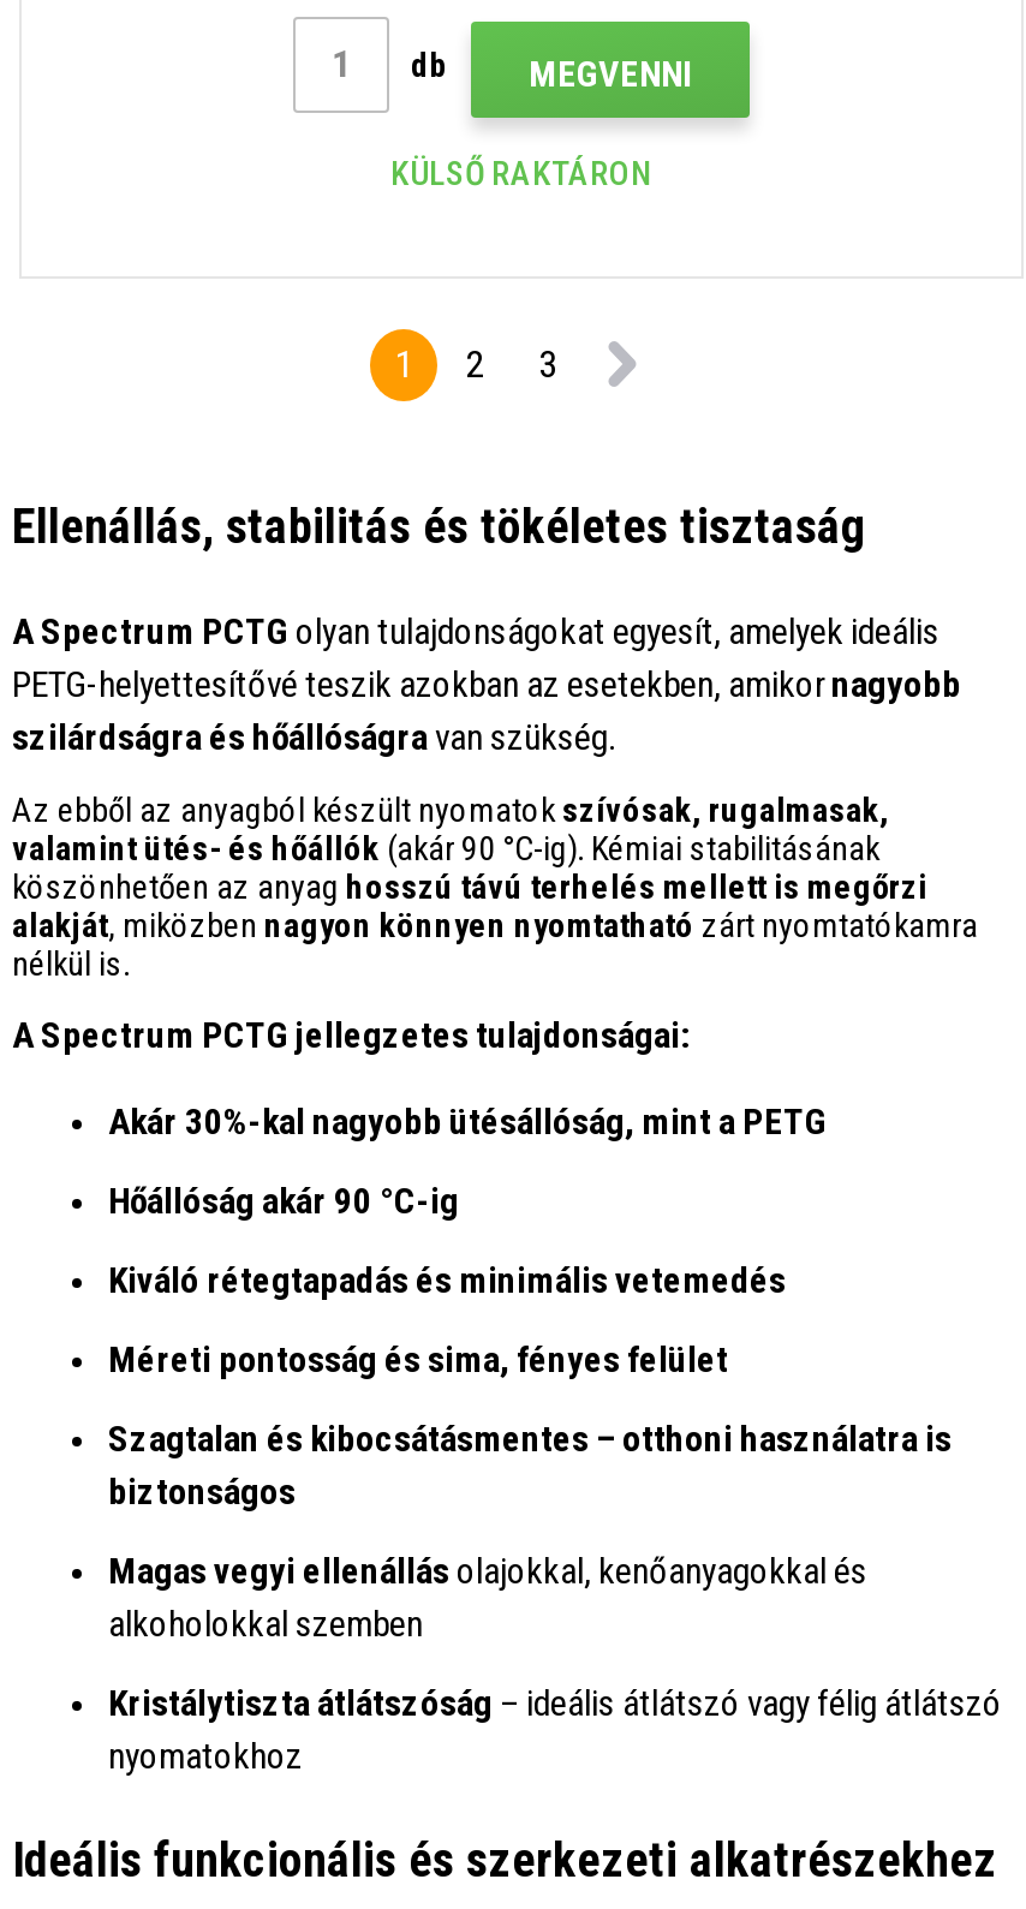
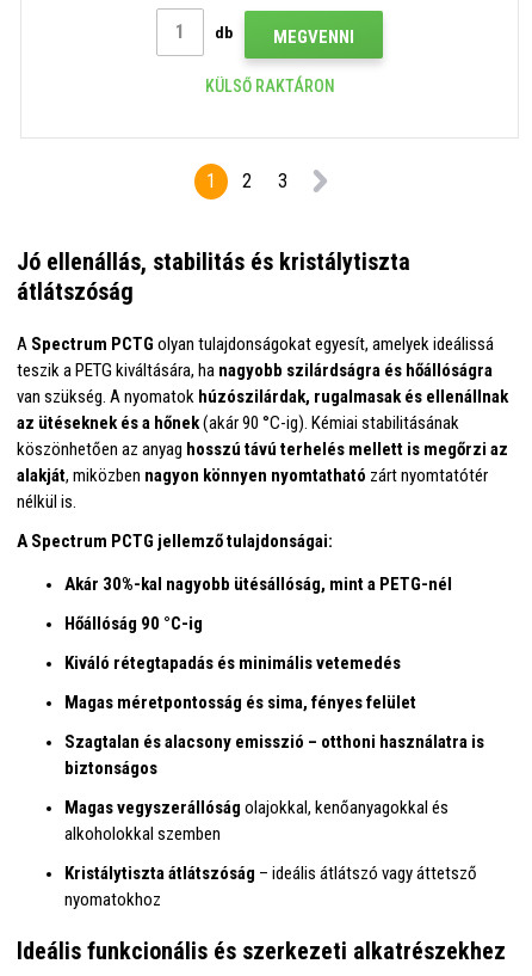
[12,497,978,944] Ellenállás, stabilitás és tökéletes tisztaság | A Spectrum PCTG olyan tulajdonságokat egyesít, amelyek ideális | PETG-helyettesítővé teszik azokban az esetekben, amikornagyobb | szilárdságra és hőállóságra van szükség. | Az ebből az anyagból készült nyomatok szívósak, rugalmasak, | valamint ütés- és hőállók (akár 90 °C-ig). Kémiai stabilitásának | köszönhetően az anyag hosszú távú terhelés mellett is megőrzi | alakját, miközben nagyon könnyen nyomtatható zárt nyomtatókamra -> [17,247,508,486] Jó ellenállás, stabilitás és kristálytiszta | átlátszóság | A Spectrum PCTG olyan tulajdonságokat egyesít, amelyek ideálissá | teszik a PETG kiváltására, ha nagyobb szilárdságra és hőállóságra | van szükség. A nyomatok húzószilárdak, rugalmasak és ellenállnak | az ütéseknek és a hőnek (akár 90 °C-ig). Kémiai stabilitásának | köszönhetően az anyag hosszú távú terhelés mellett is megőrzi az | alakját, miközben nagyon könnyen nyomtatható zárt nyomtatótér
[12,1013,690,1057] A Spectrum PCTG jellegzetes tulajdonságai: -> [17,530,333,552] A Spectrum PCTG jellemző tulajdonságai:
[108,1100,827,1143] Akár 30%-kal nagyobb ütésállóság, mint a PETG -> [64,573,452,595] Akár 30%-kal nagyobb ütésállóság, mint a PETG-nél
[108,1179,459,1223] Hőállóság akár 90 °C-ig -> [64,613,203,634] Hőállóság 90 °C-ig
[108,1338,728,1381] Méreti pontosság és sima, fényes felület -> [64,691,416,713] Magas méretpontosság és sima, fényes felület
[108,1417,952,1460] Szagtalan és kibocsátásmentes – otthoni használatra is -> [64,731,484,752] Szagtalan és alacsony emisszió – otthoni használatra is
[108,1549,867,1593] Magas vegyi ellenállás olajokkal, kenőanyagokkal és -> [64,797,449,818] Magas vegyszerállóság olajokkal, kenőanyagokkal és
[108,1681,1002,1725] Kristálytiszta átlátszóság – ideális átlátszó vagy félig átlátszó -> [64,862,477,884] Kristálytiszta átlátszóság – ideális átlátszó vagy áttetsző

